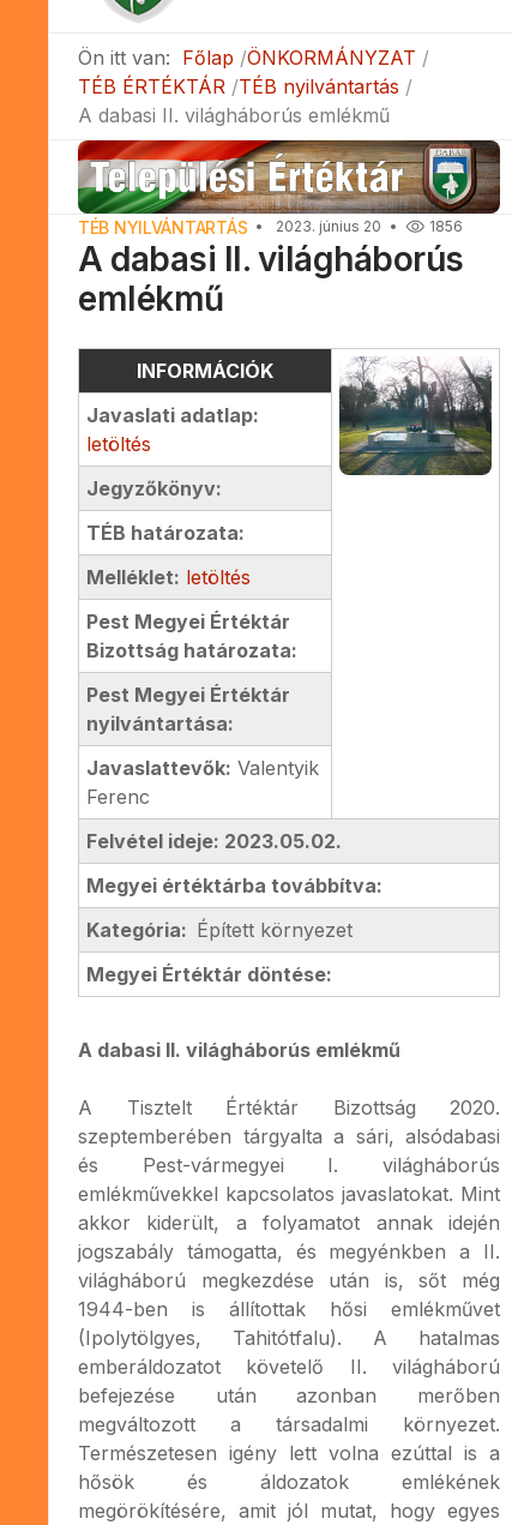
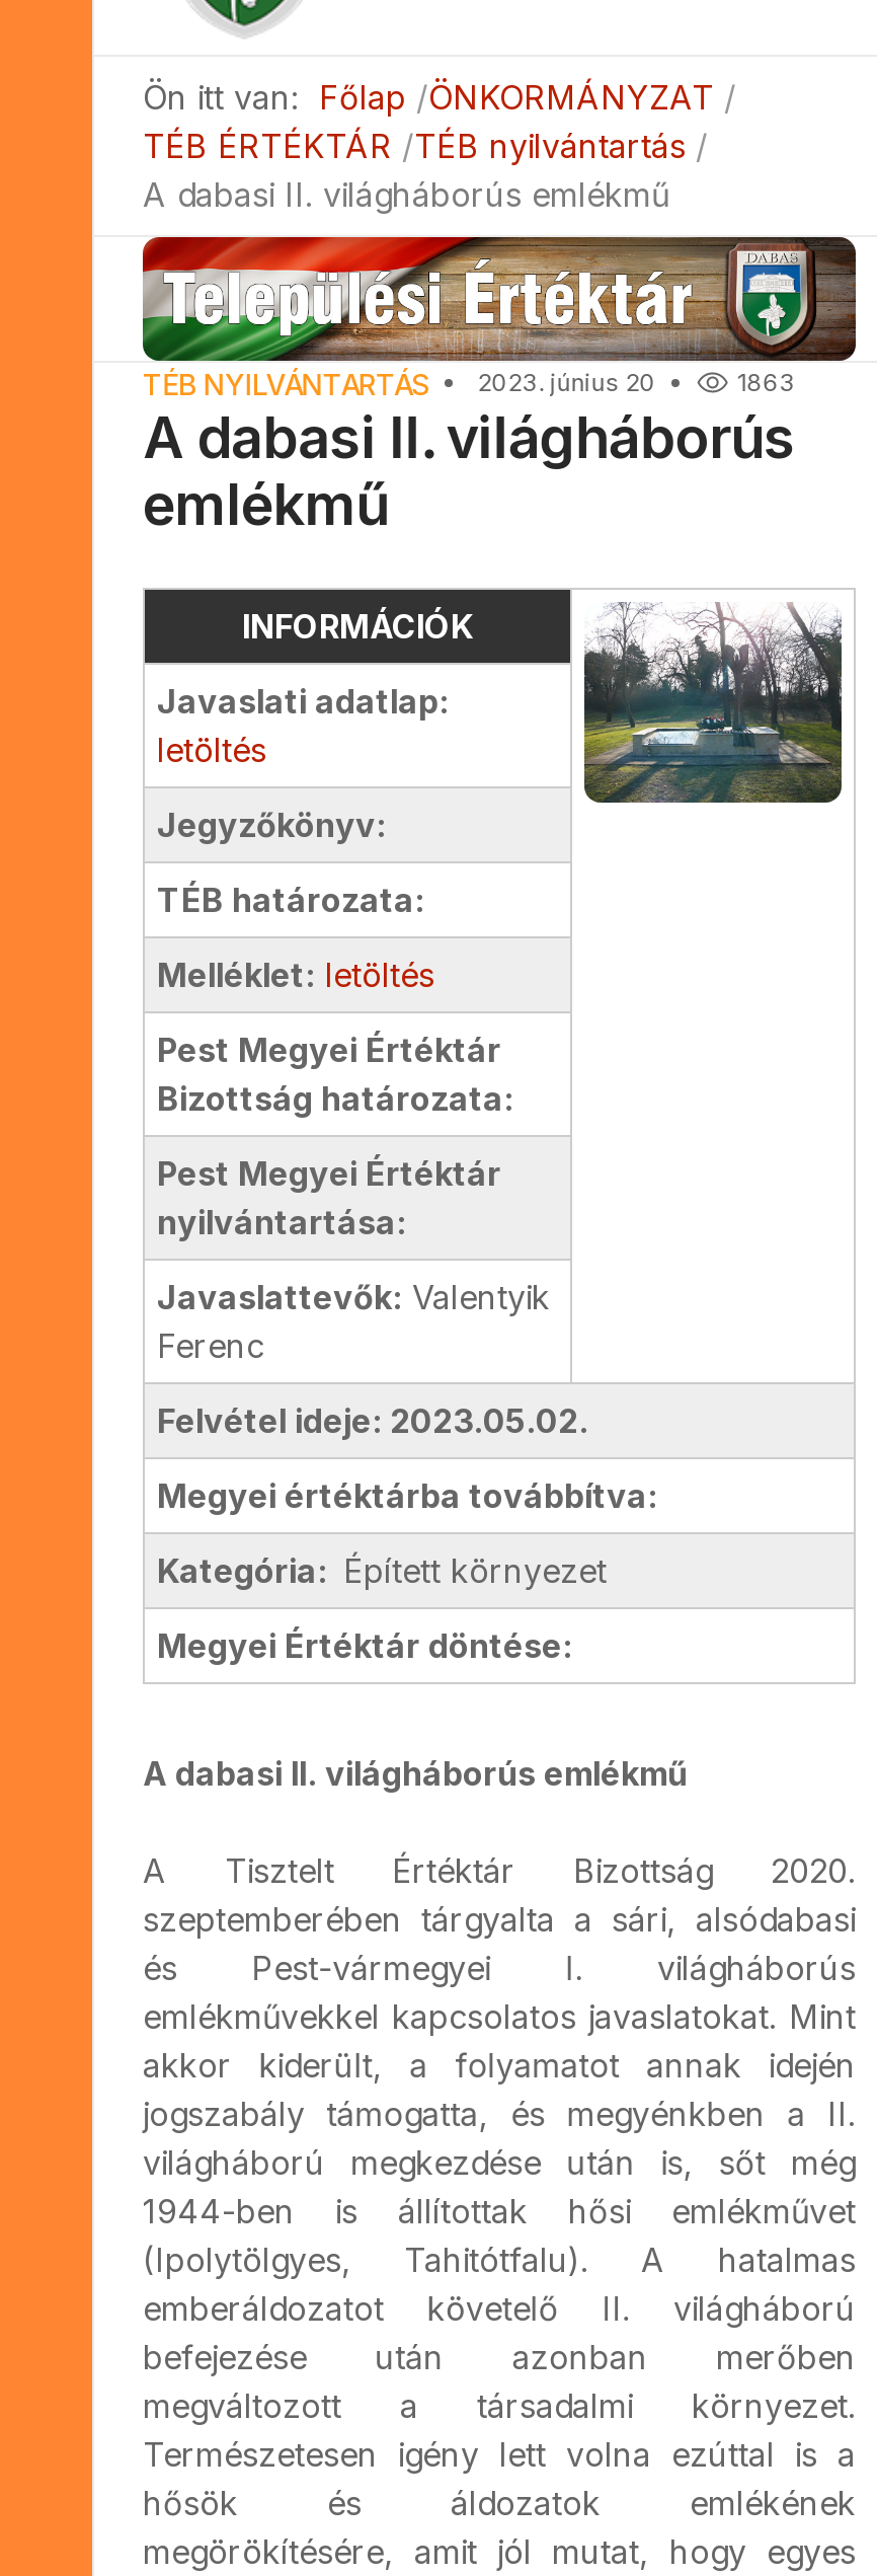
[430,218,463,236] 1856 -> [737,367,795,398] 1863

